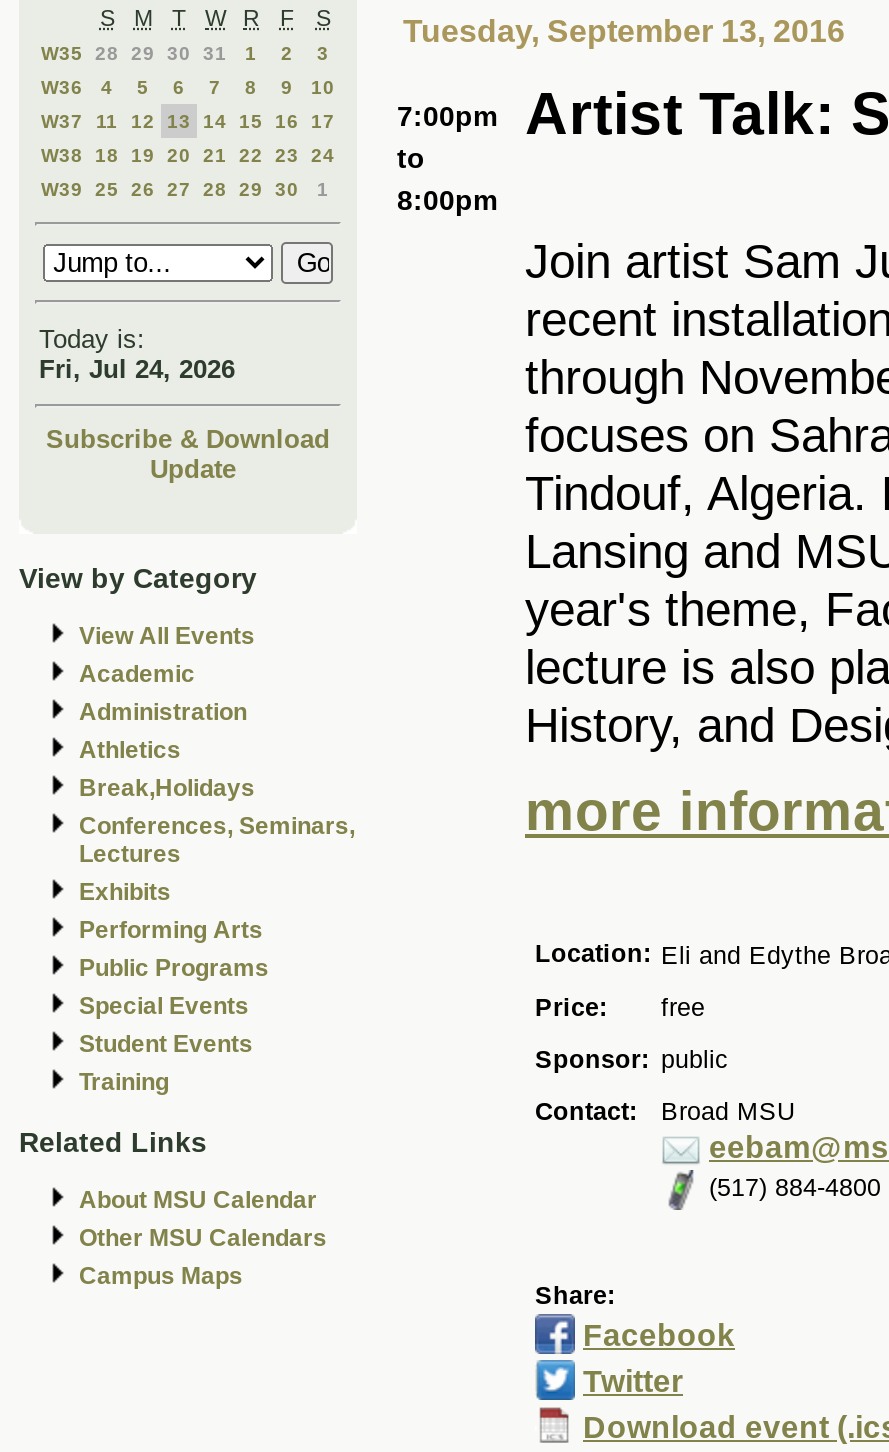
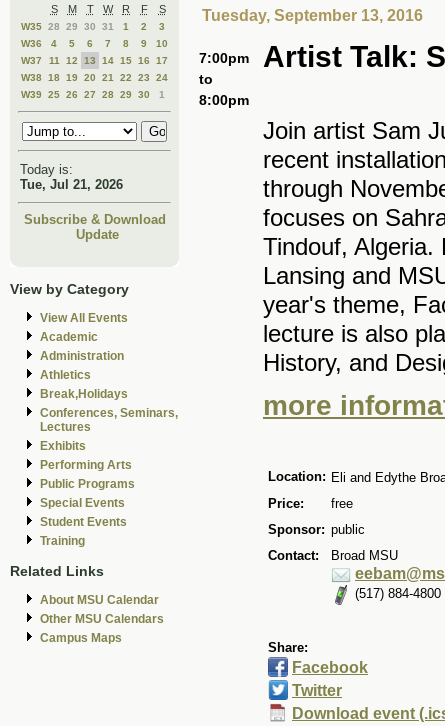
[39,355,235,385] Fri, Jul 24, 2026 -> [20,177,123,192] Tue, Jul 21, 2026

